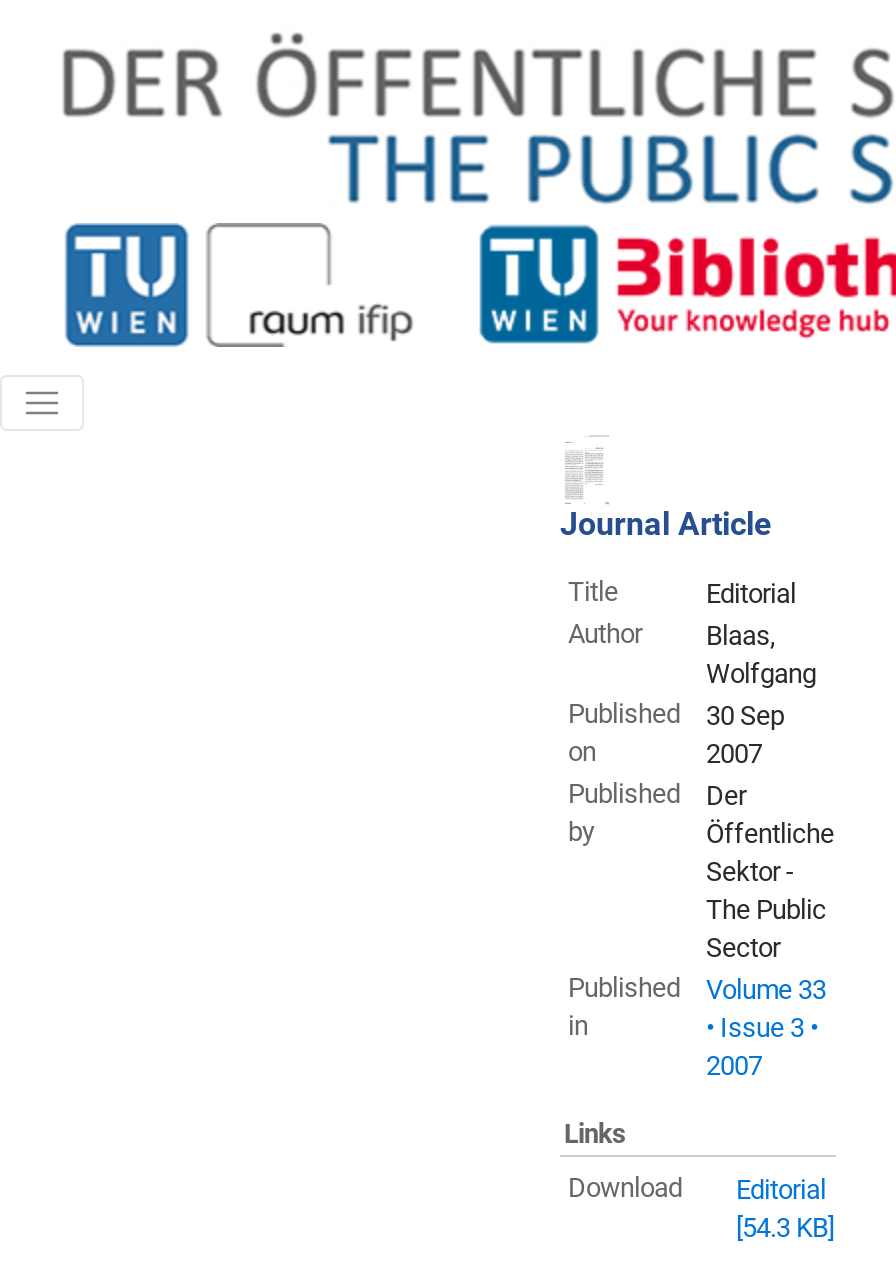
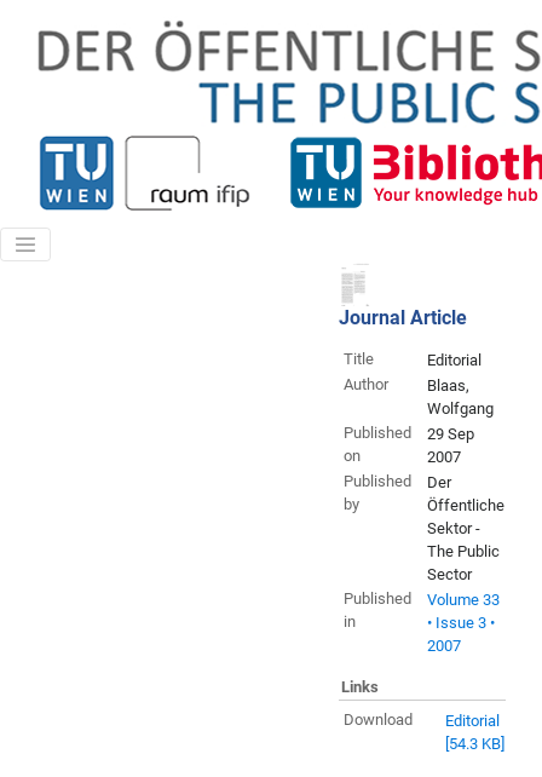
[568,699,784,731] Published 30 Sep -> [344,423,474,443] Published 29 Sep

